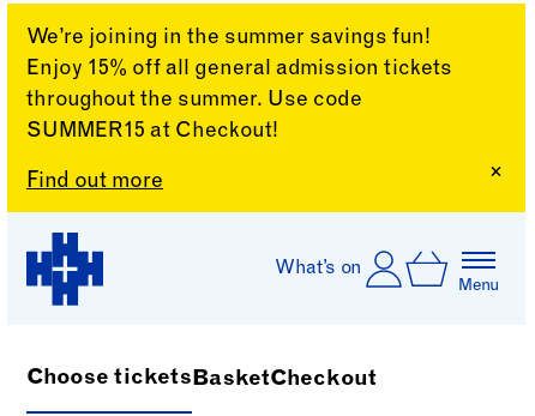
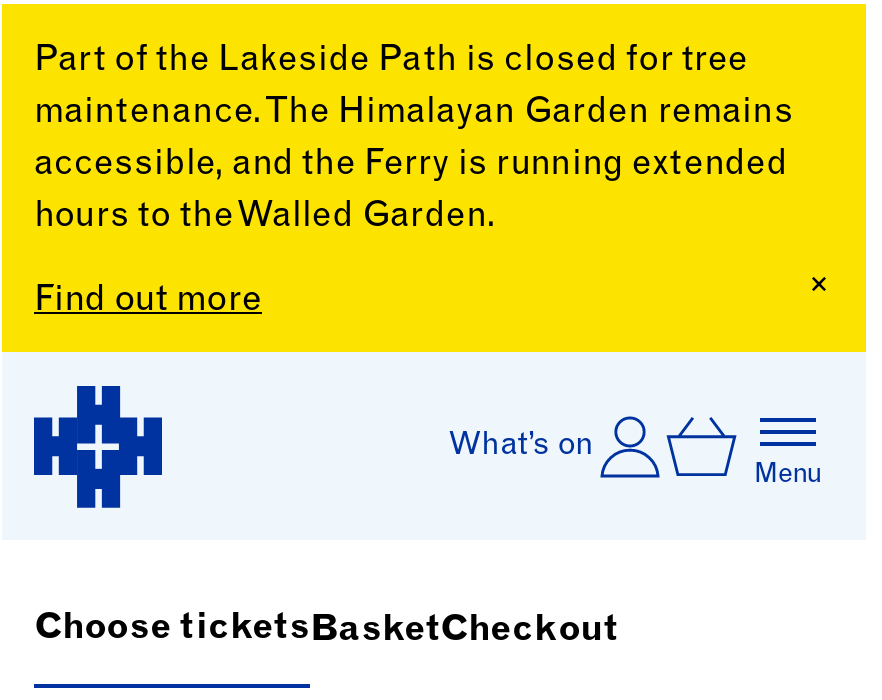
[26,28,452,143] We’re joining in the summer savings fun! | Enjoy 15% off all general admission tickets | throughout the summer. Use code | SUMMER15 at Checkout! -> [34,44,794,236] Part of the Lakeside Path is closed for tree | maintenance. The Himalayan Garden remains | accessible, and the Ferry is running extended | hours to the Walled Garden.

